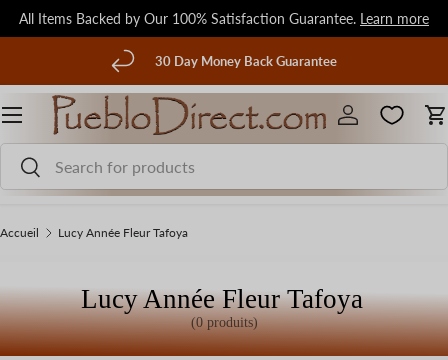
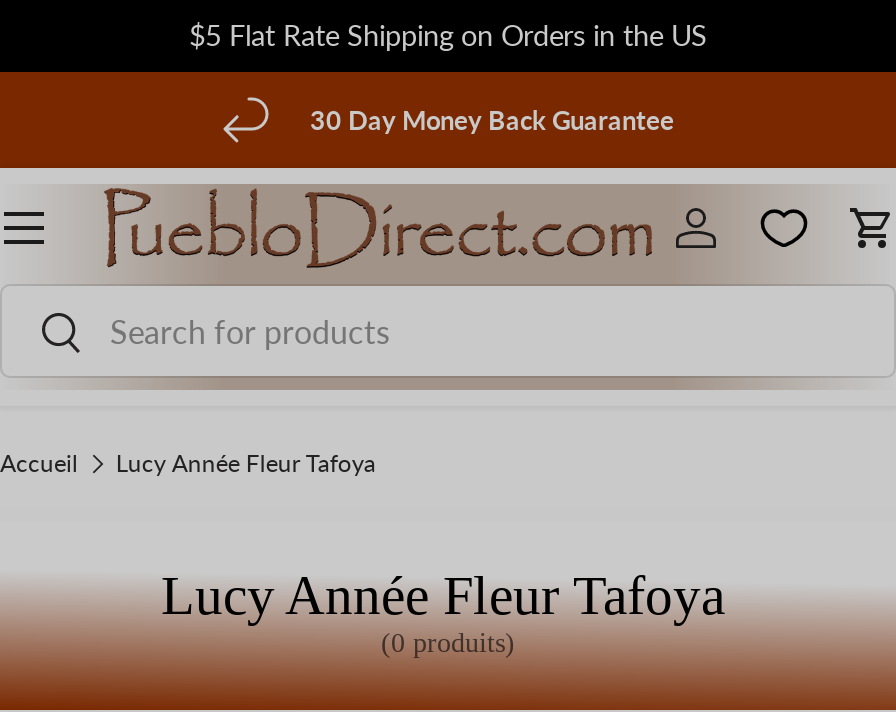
[19,8,429,28] All Items Backed by Our 100% Satisfaction Guarantee. Learn more -> [189,14,707,54] $5 Flat Rate Shipping on Orders in the US

